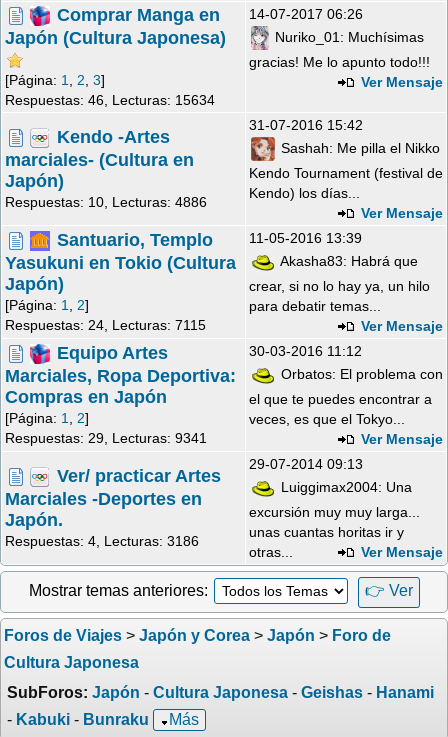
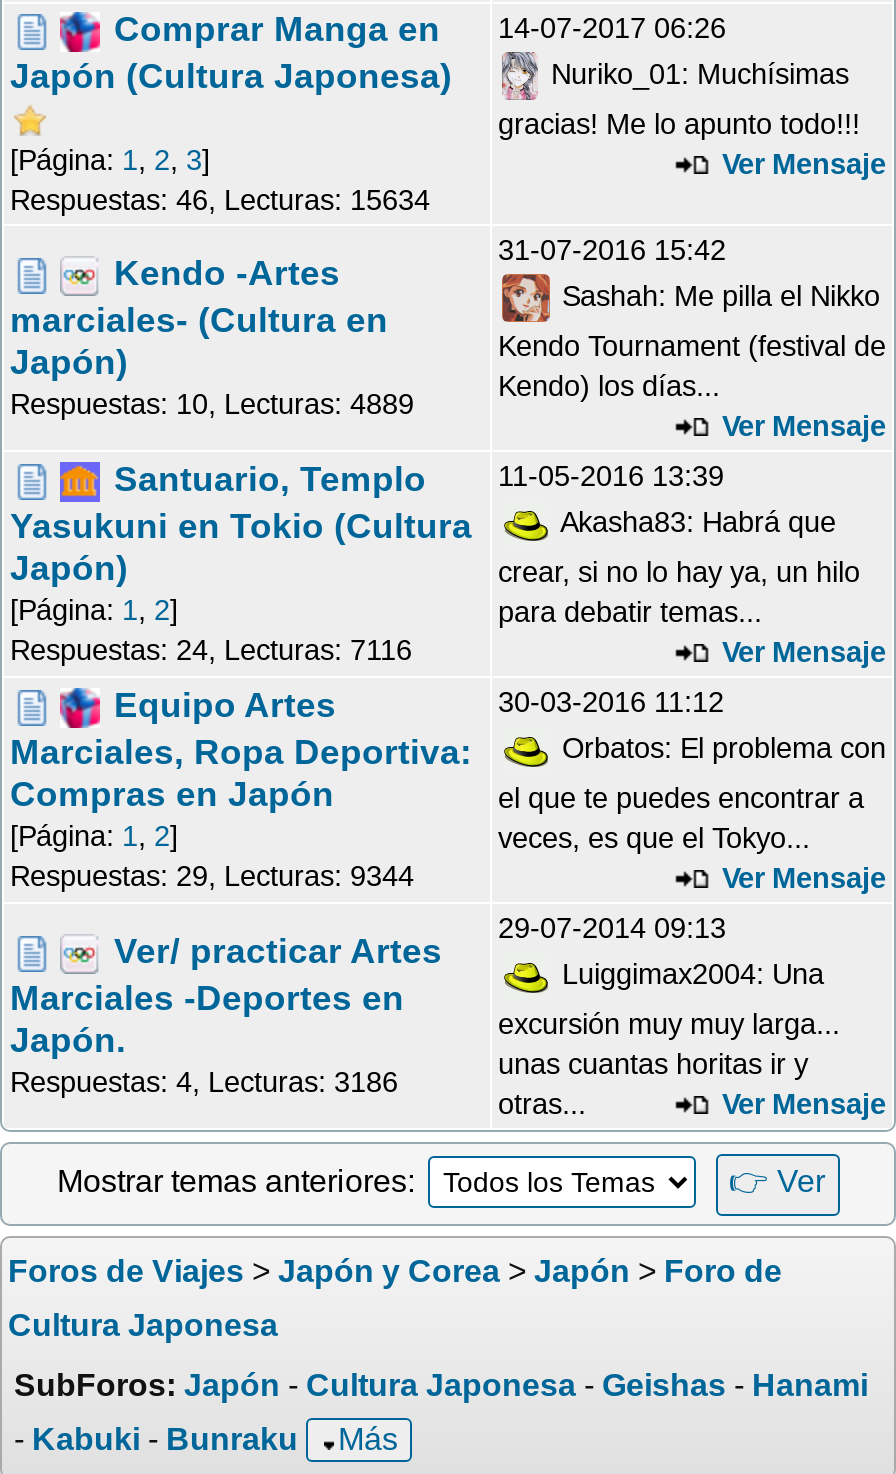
[5,194,207,210] Respuestas: 10, Lecturas: 4886 -> [10,387,414,419] Respuestas: 10, Lecturas: 4889
[5,317,206,333] Respuestas: 24, Lecturas: 7115 -> [10,633,412,665] Respuestas: 24, Lecturas: 7116
[5,430,207,446] Respuestas: 29, Lecturas: 9341 -> [10,859,414,891] Respuestas: 29, Lecturas: 9344

